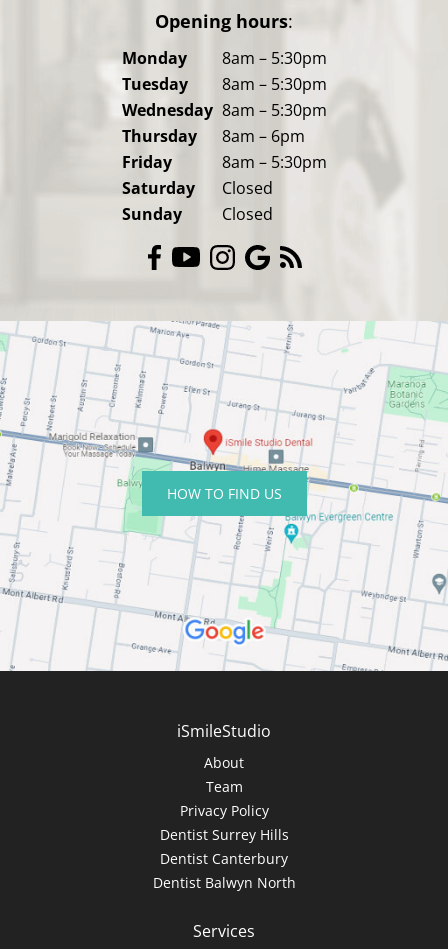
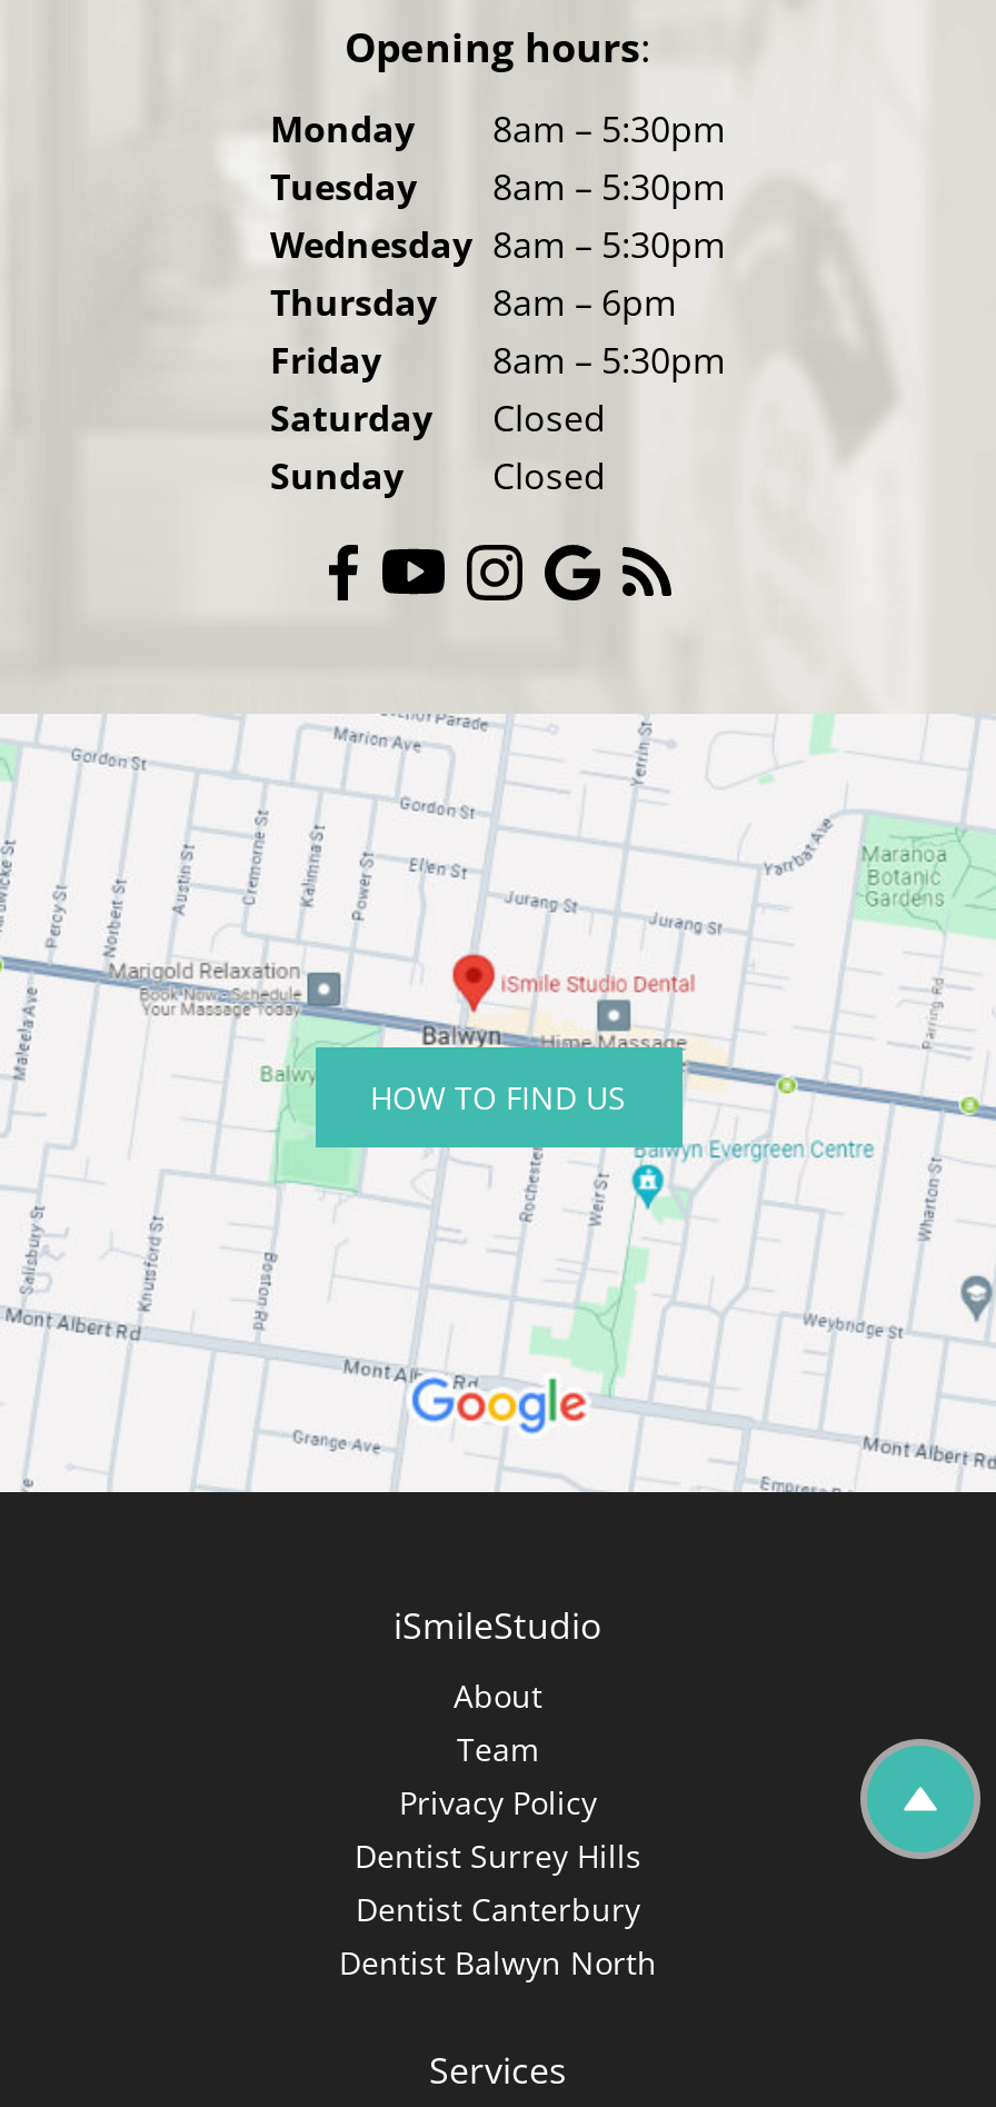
none -> [858,1737,983,1861] [image]

